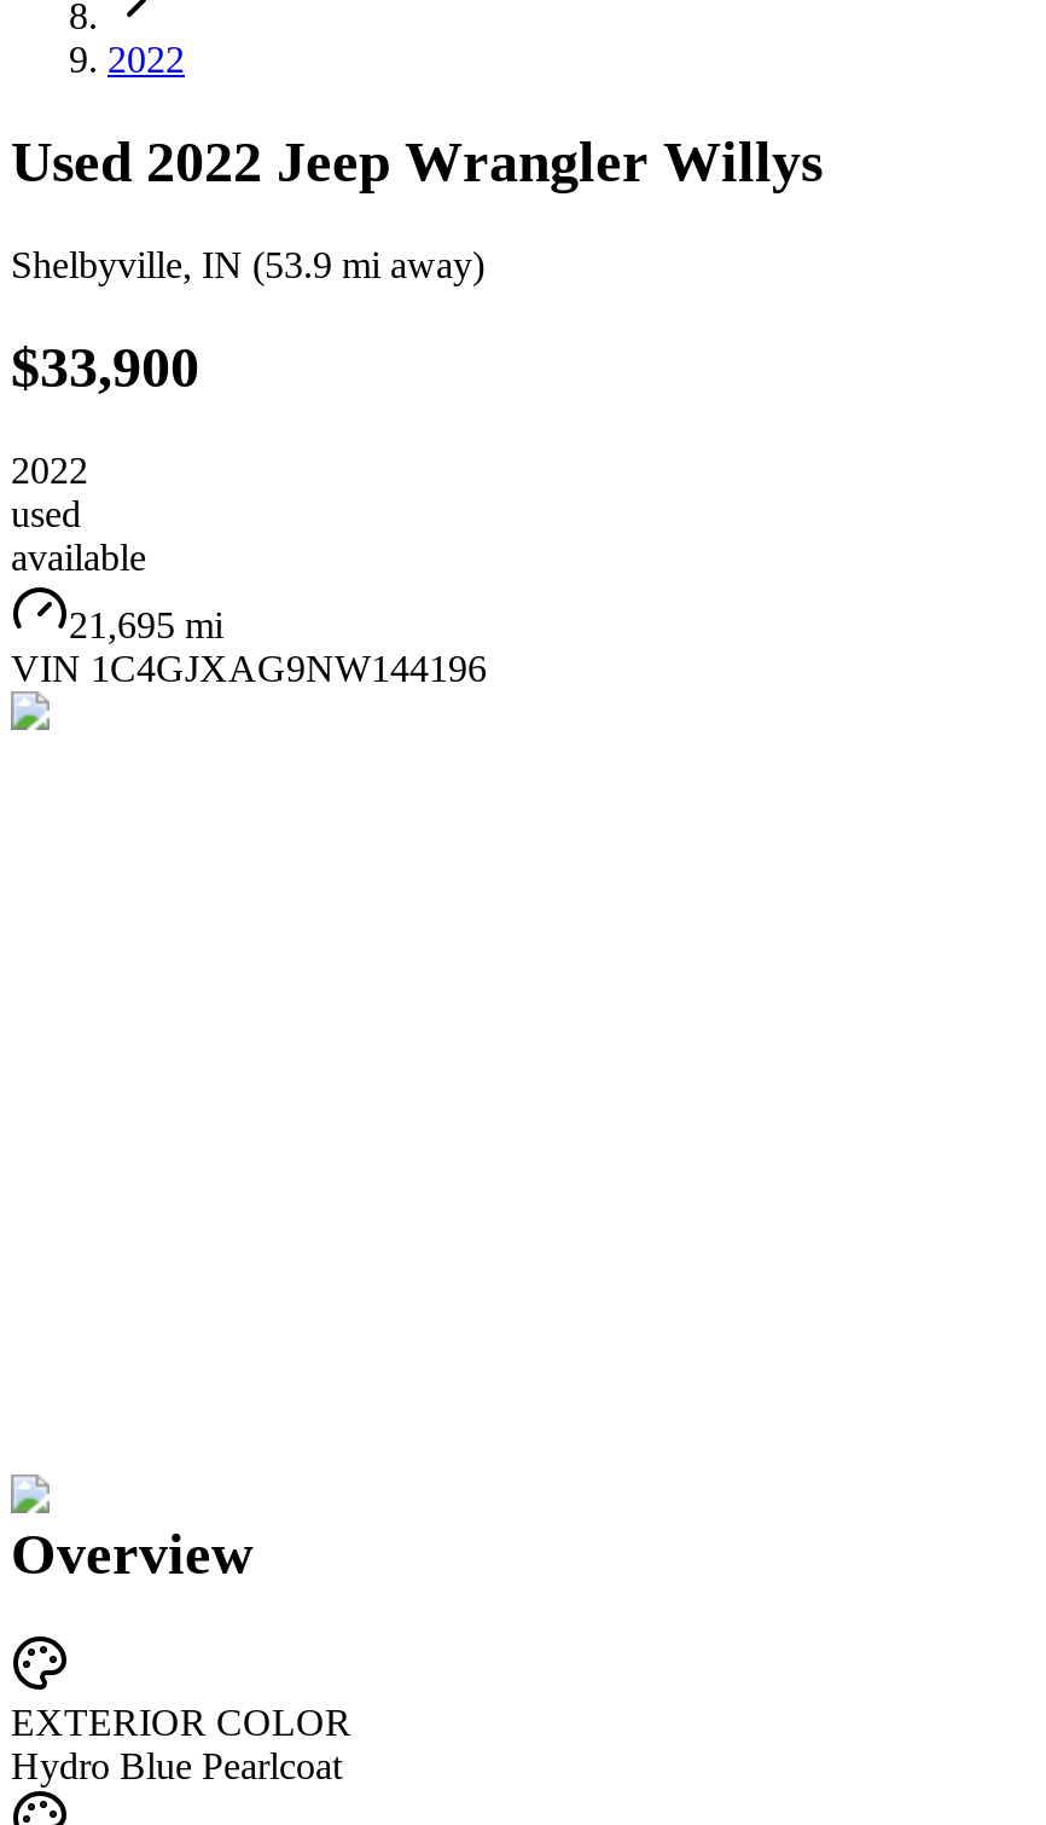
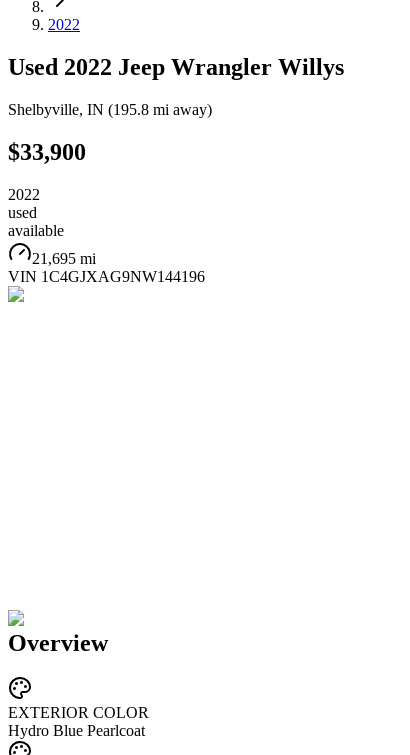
[11,244,484,285] Shelbyville, IN (53.9 mi away) -> [8,101,212,118] Shelbyville, IN (195.8 mi away)

